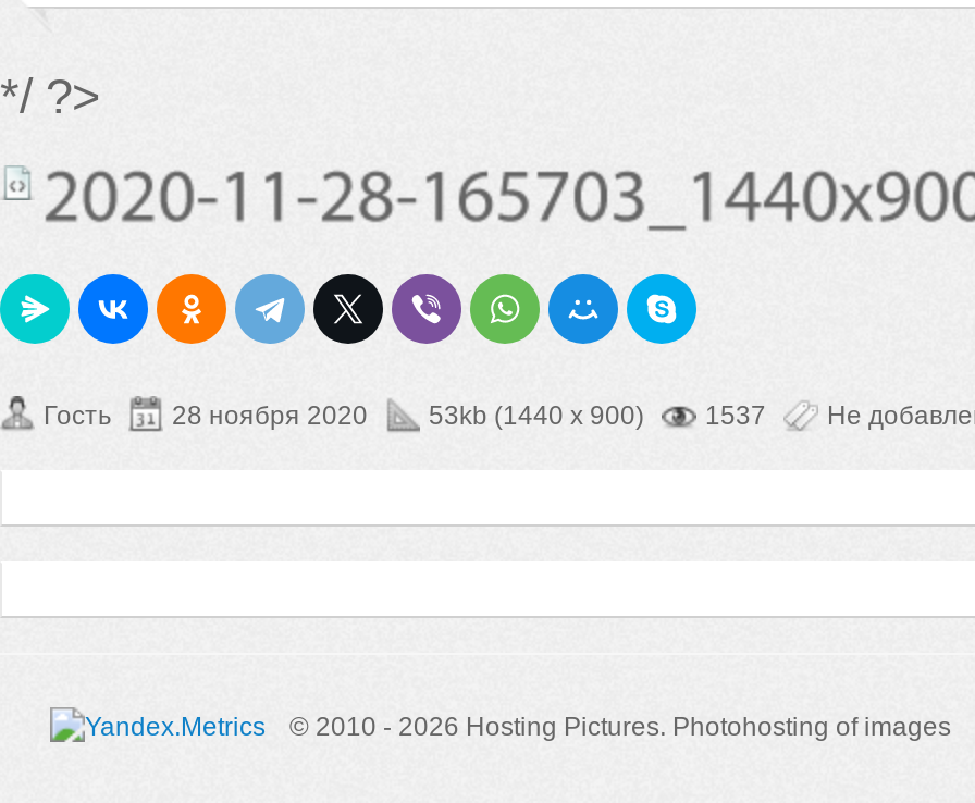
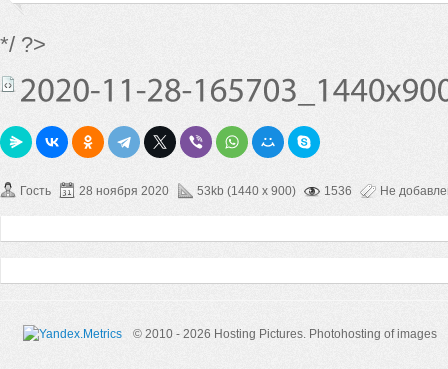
[705,400,766,430] 1537 -> [324,184,352,198] 1536

